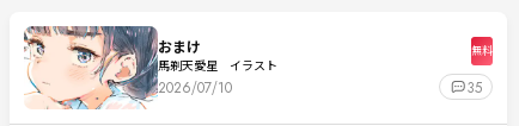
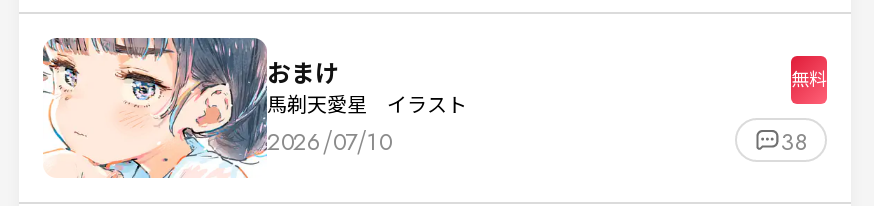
[466,75,482,96] 35 -> [781,121,809,155] 38

